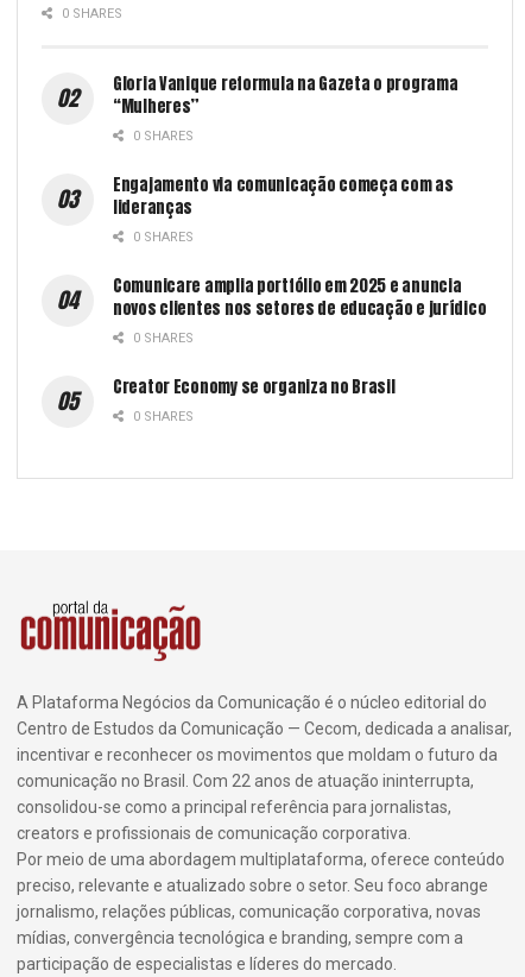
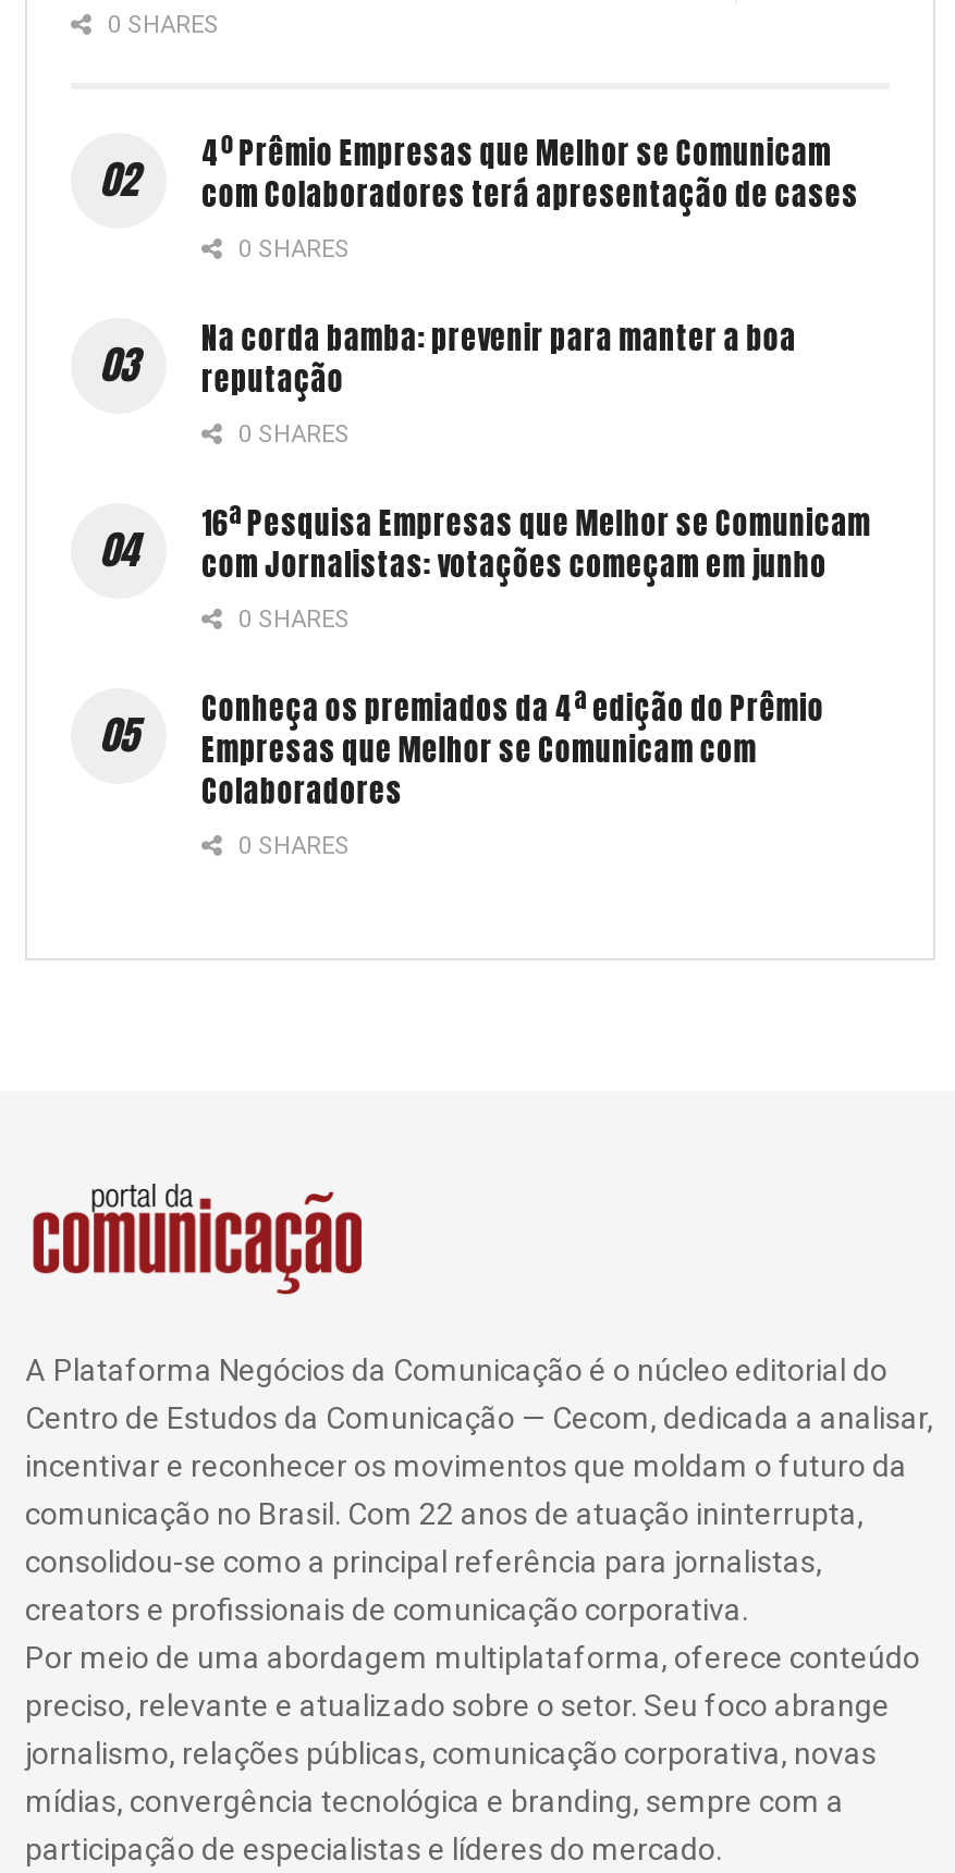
[113,71,458,118] Gloria Vanique reformula na Gazeta o programa | “Mulheres” -> [201,130,859,217] 4º Prêmio Empresas que Melhor se Comunicam | com Colaboradores terá apresentação de cases
[113,172,453,220] Engajamento via comunicação começa com as | lideranças -> [201,315,796,402] Na corda bamba: prevenir para manter a boa | reputação
[113,273,486,321] Comunicare amplia portfólio em 2025 e anuncia | novos clientes nos setores de educação e jurídico -> [201,500,871,587] 16ª Pesquisa Empresas que Melhor se Comunicam | com Jornalistas: votações começam em junho
[113,374,395,399] Creator Economy se organiza no Brasil -> [201,685,824,814] Conheça os premiados da 4ª edição do Prêmio | Empresas que Melhor se Comunicam com | Colaboradores

